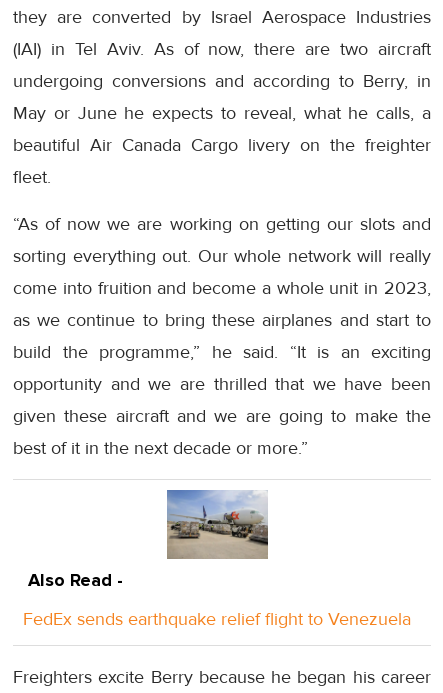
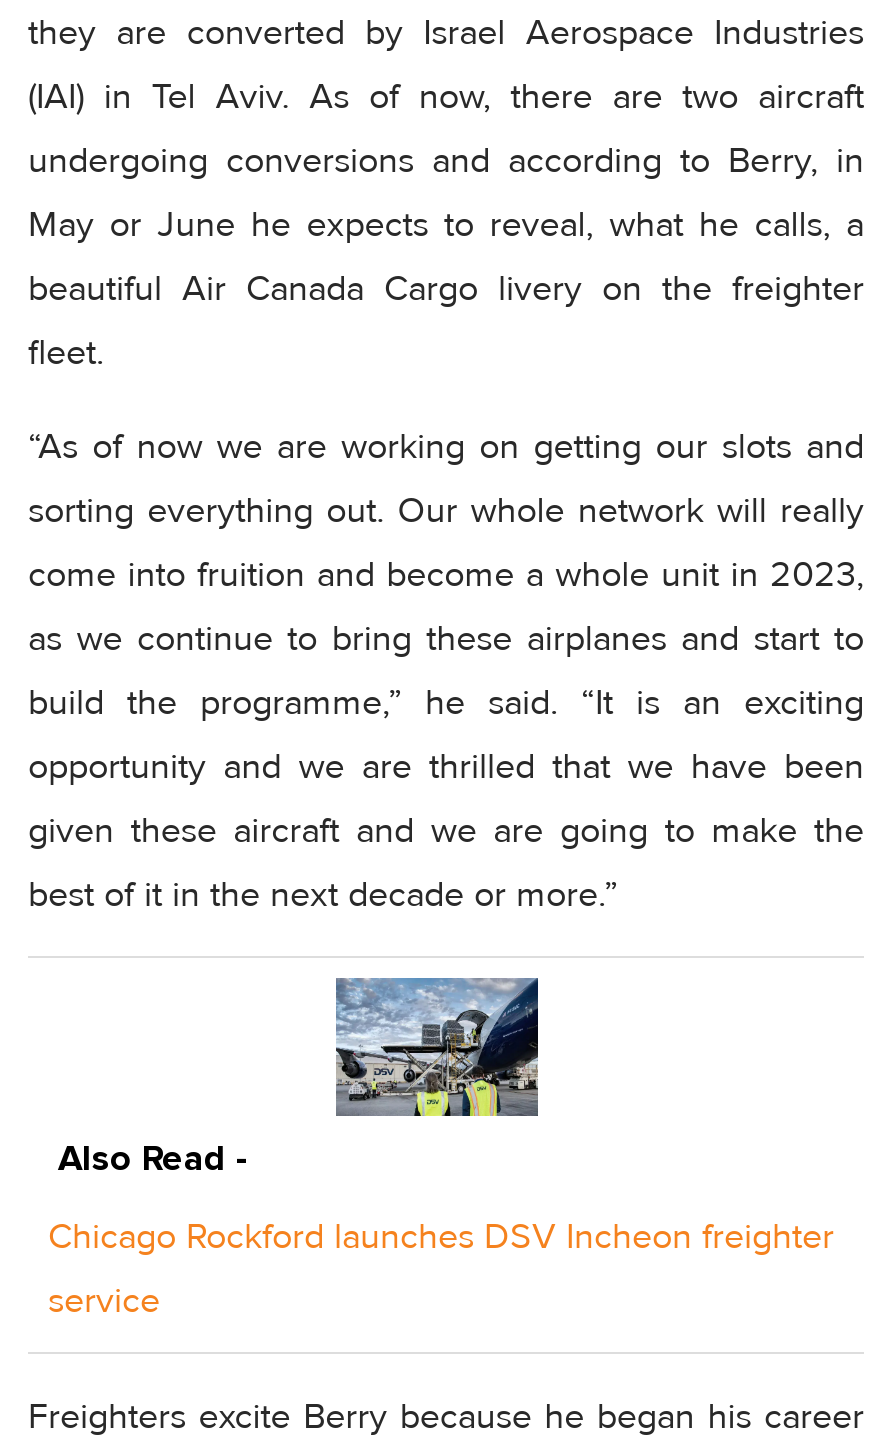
[166,489,269,560] [image] -> [336,976,540,1118] [image]
[23,608,411,630] FedEx sends earthquake relief flight to Venezuela -> [48,1214,834,1322] Chicago Rockford launches DSV Incheon freighter | service

